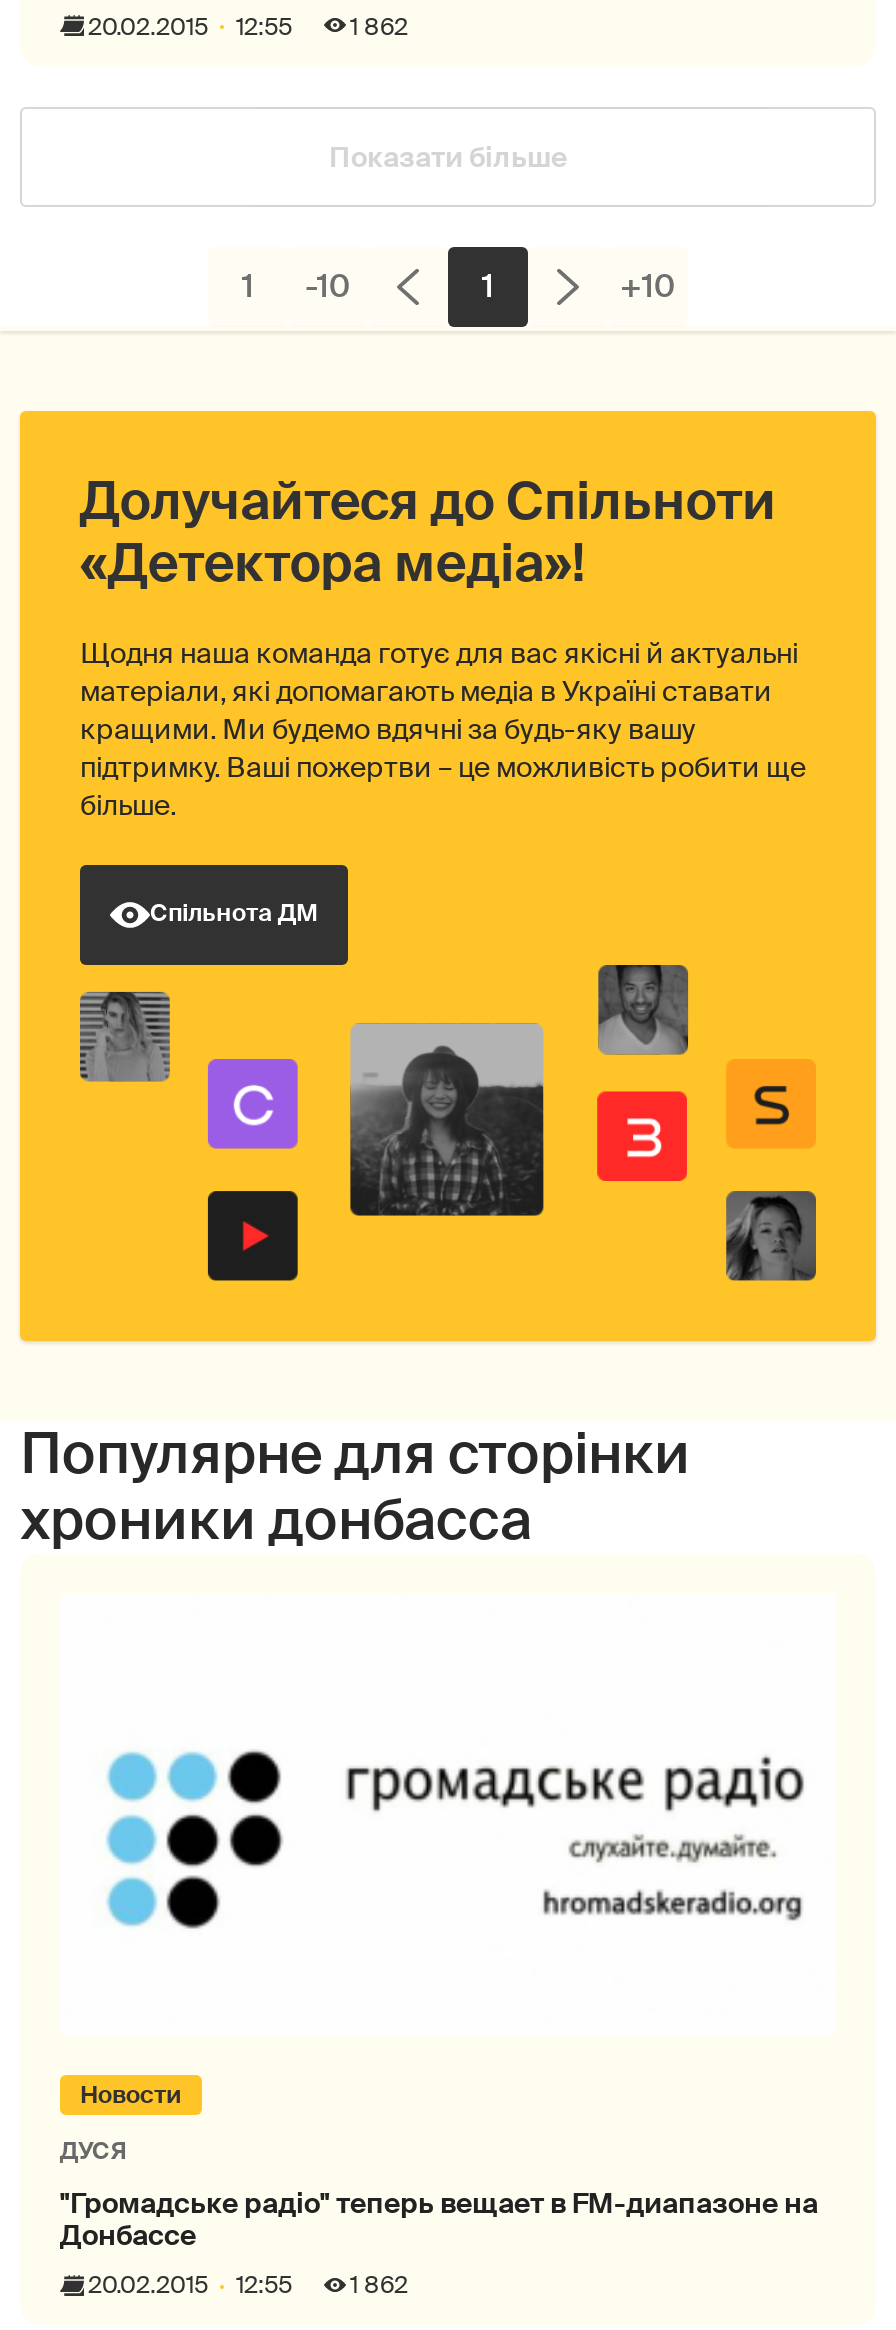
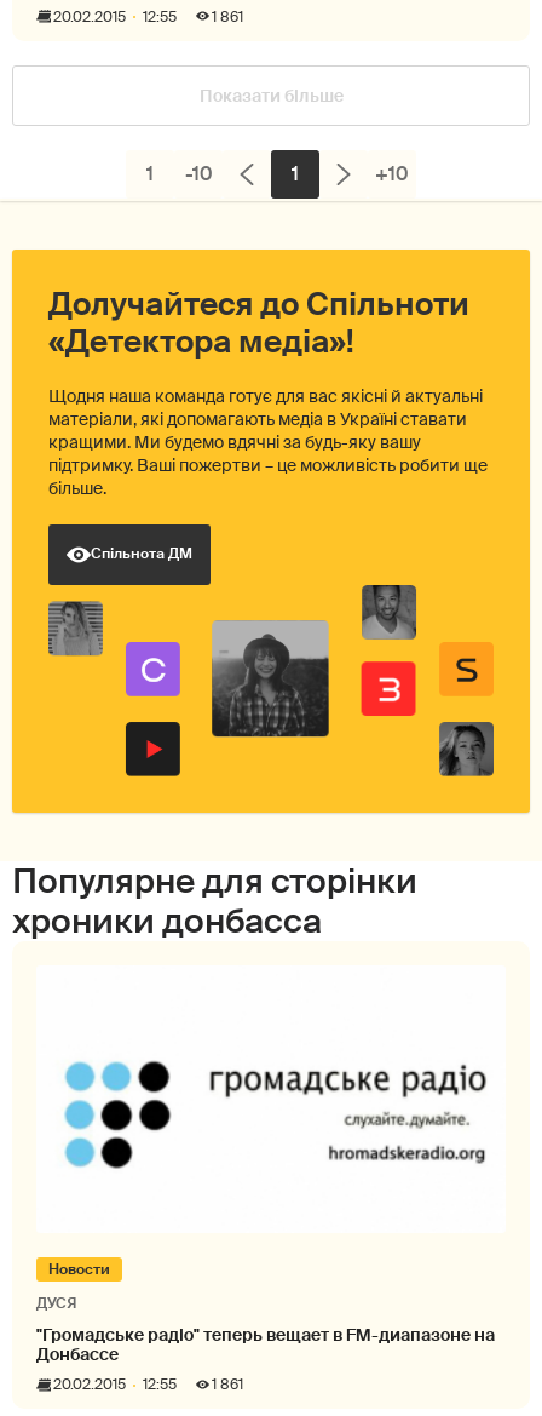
[88,10,408,42] 20.02.2015 12:55 1 862 -> [53,7,243,26] 20.02.2015 12:55 1 861
[88,2269,408,2301] 20.02.2015 12:55 1 862 -> [53,1375,243,1394] 20.02.2015 12:55 1 861

